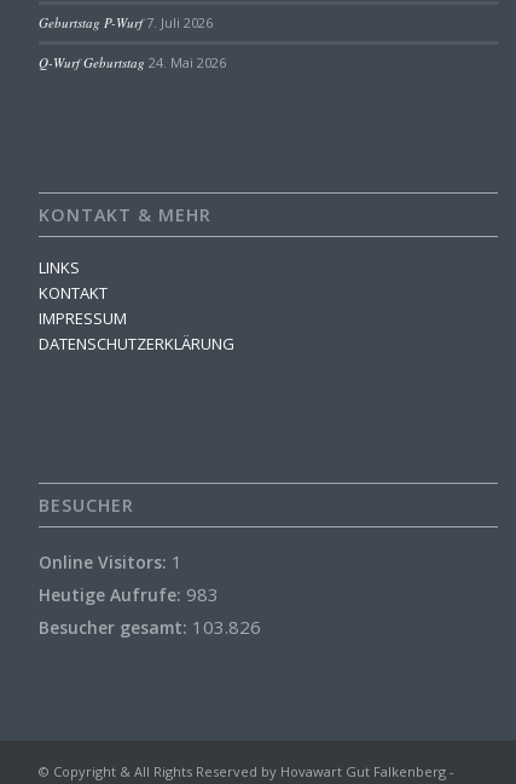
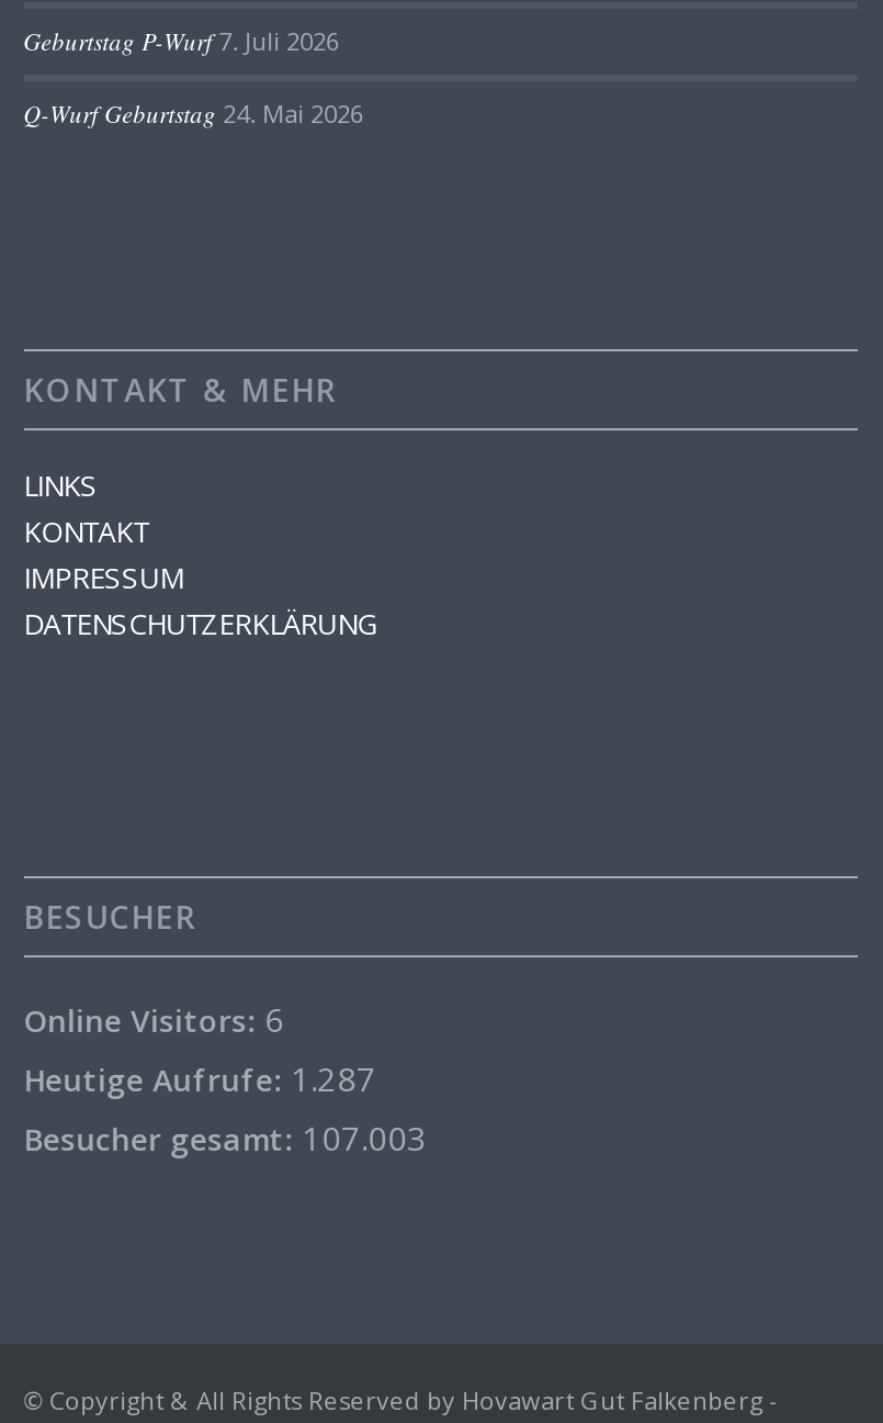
[38,549,182,573] Online Visitors: 1 -> [23,996,284,1040] Online Visitors: 6
[38,581,218,606] Heutige Aufrufe: 983 -> [23,1055,376,1099] Heutige Aufrufe: 1.287
[38,614,261,638] Besucher gesamt: 103.826 -> [23,1115,427,1159] Besucher gesamt: 107.003

